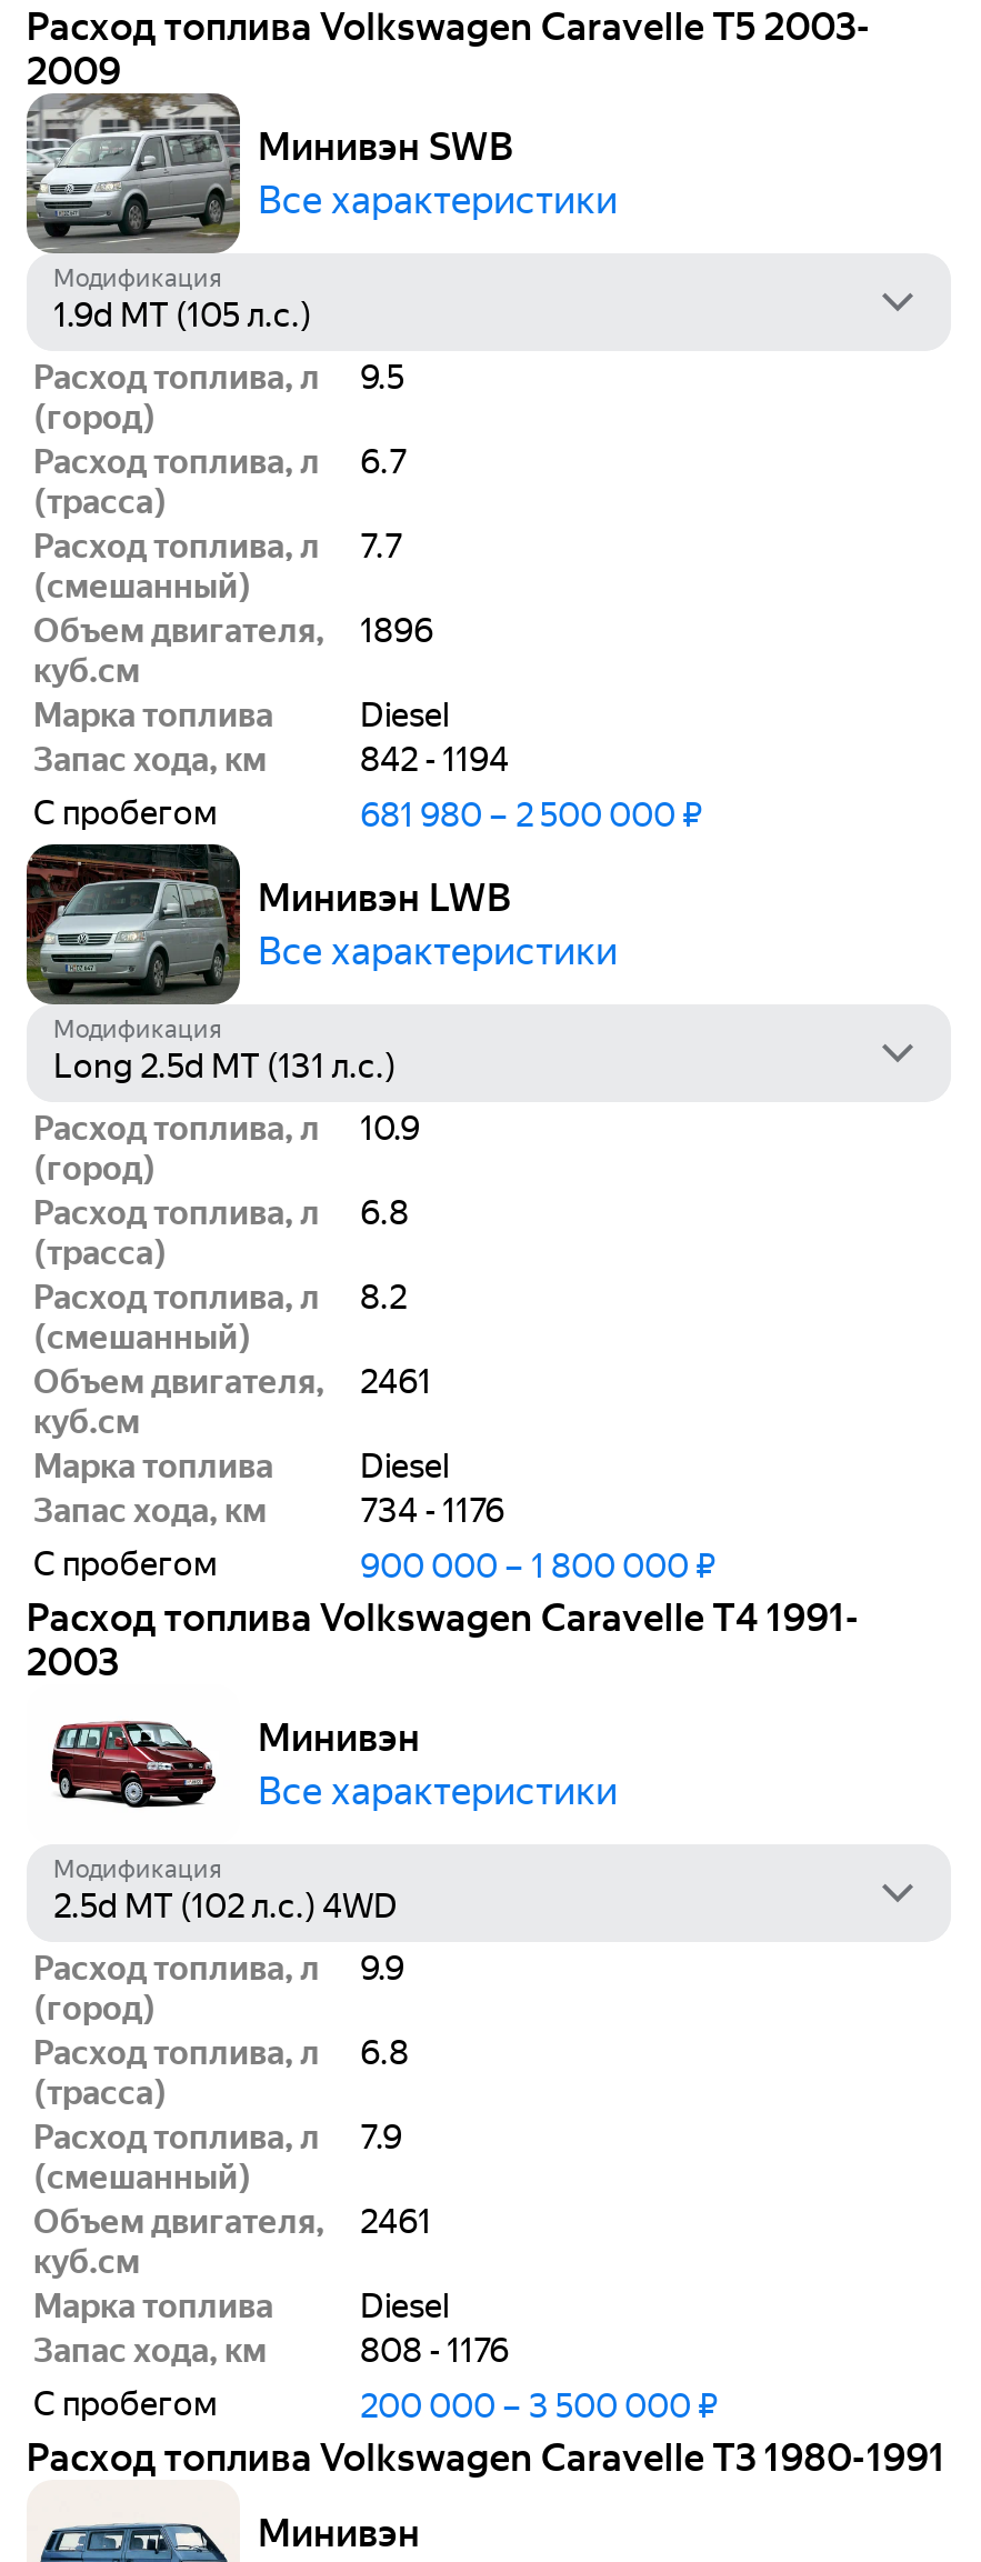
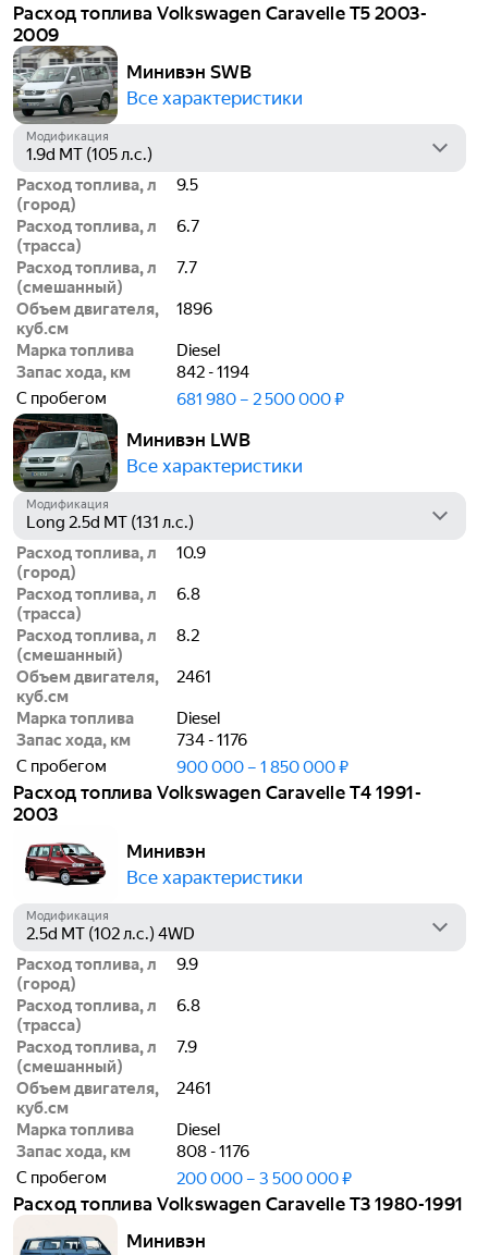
[360,1547,715,1587] 900 000 – 1 800 000 ₽ -> [176,758,348,777] 900 000 – 1 850 000 ₽

